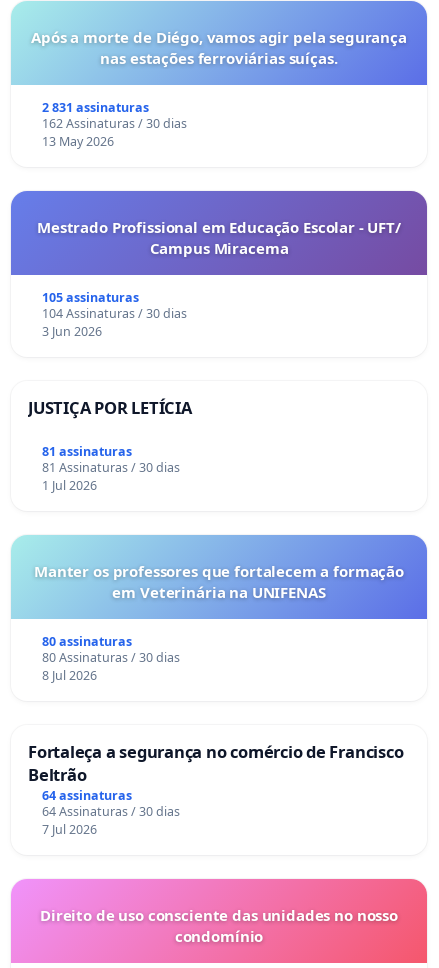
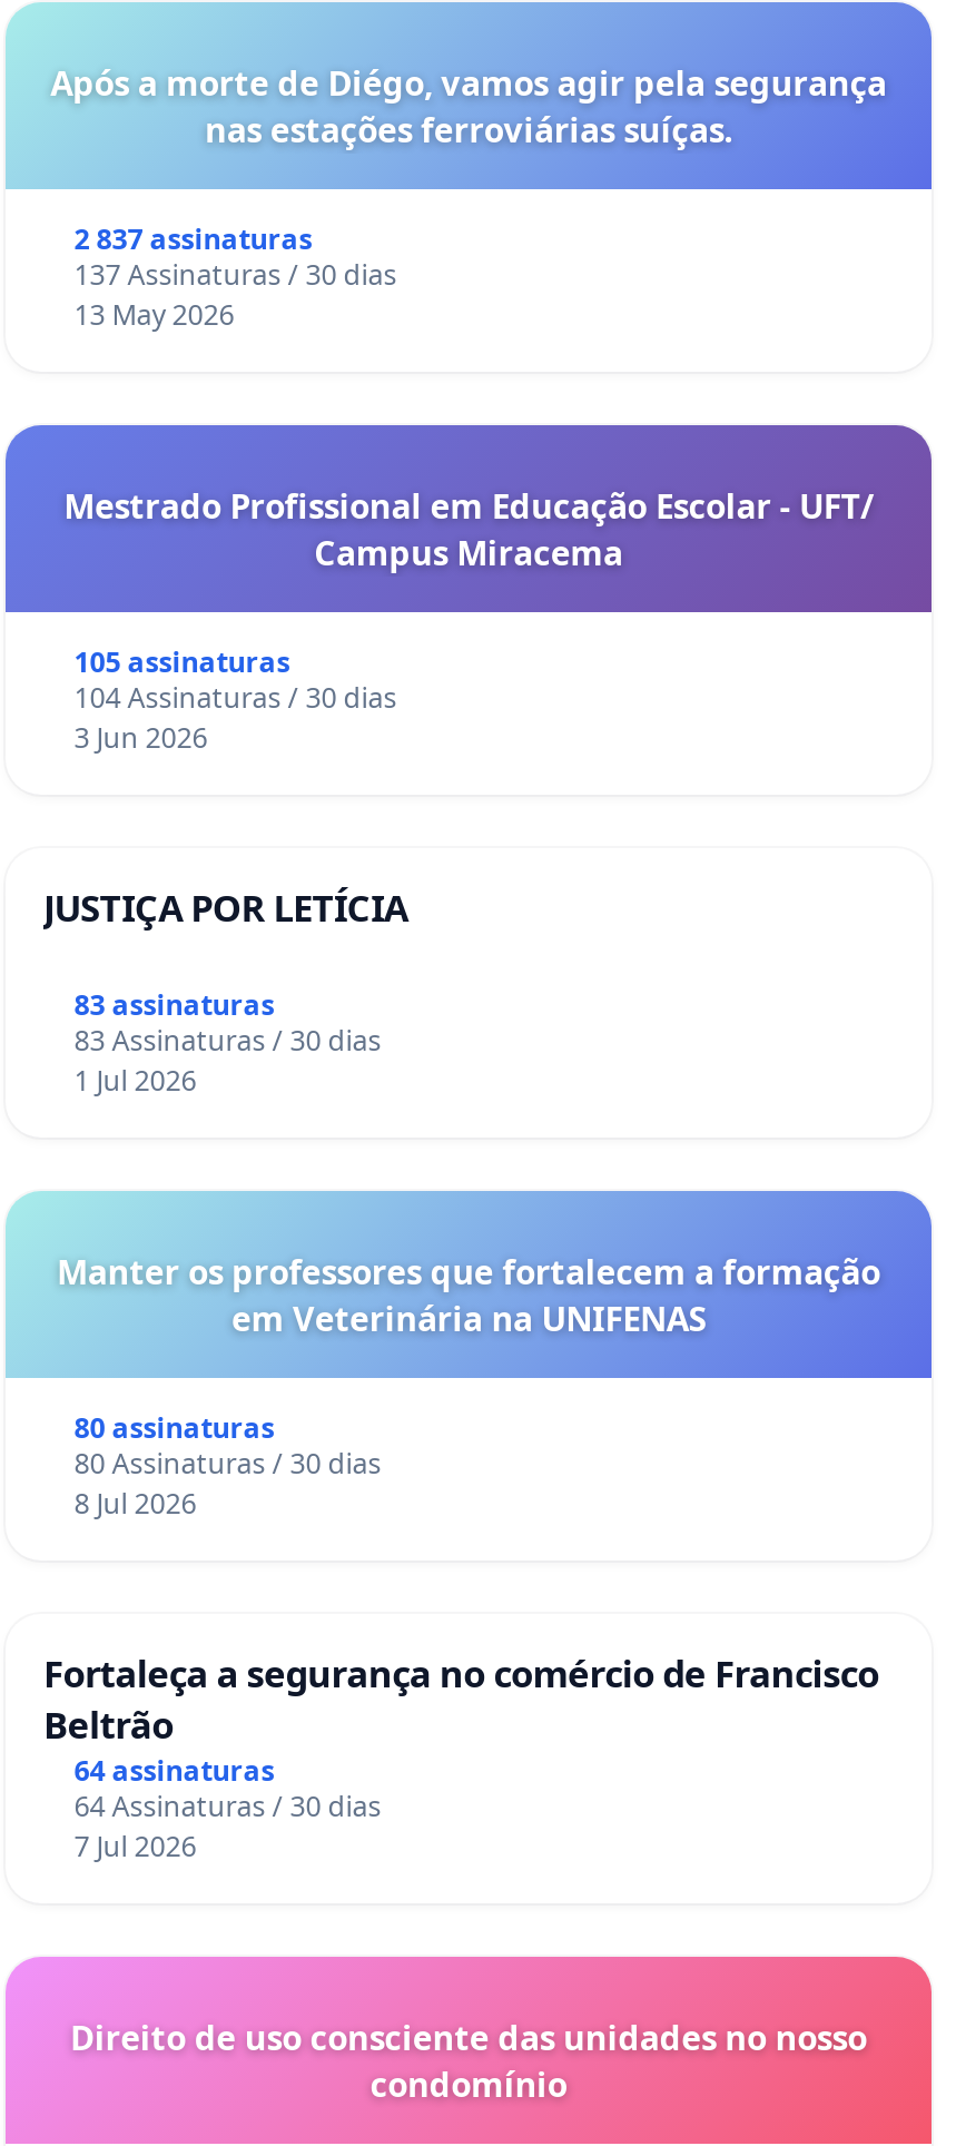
[42,99,149,116] 2 831 assinaturas -> [74,221,312,259] 2 837 assinaturas
[42,115,187,132] 162 Assinaturas / 30 dias -> [74,256,397,294] 137 Assinaturas / 30 dias
[42,443,132,460] 81 assinaturas -> [74,986,274,1024] 83 assinaturas
[42,459,180,476] 81 Assinaturas / 30 dias -> [74,1022,381,1060] 83 Assinaturas / 30 dias

